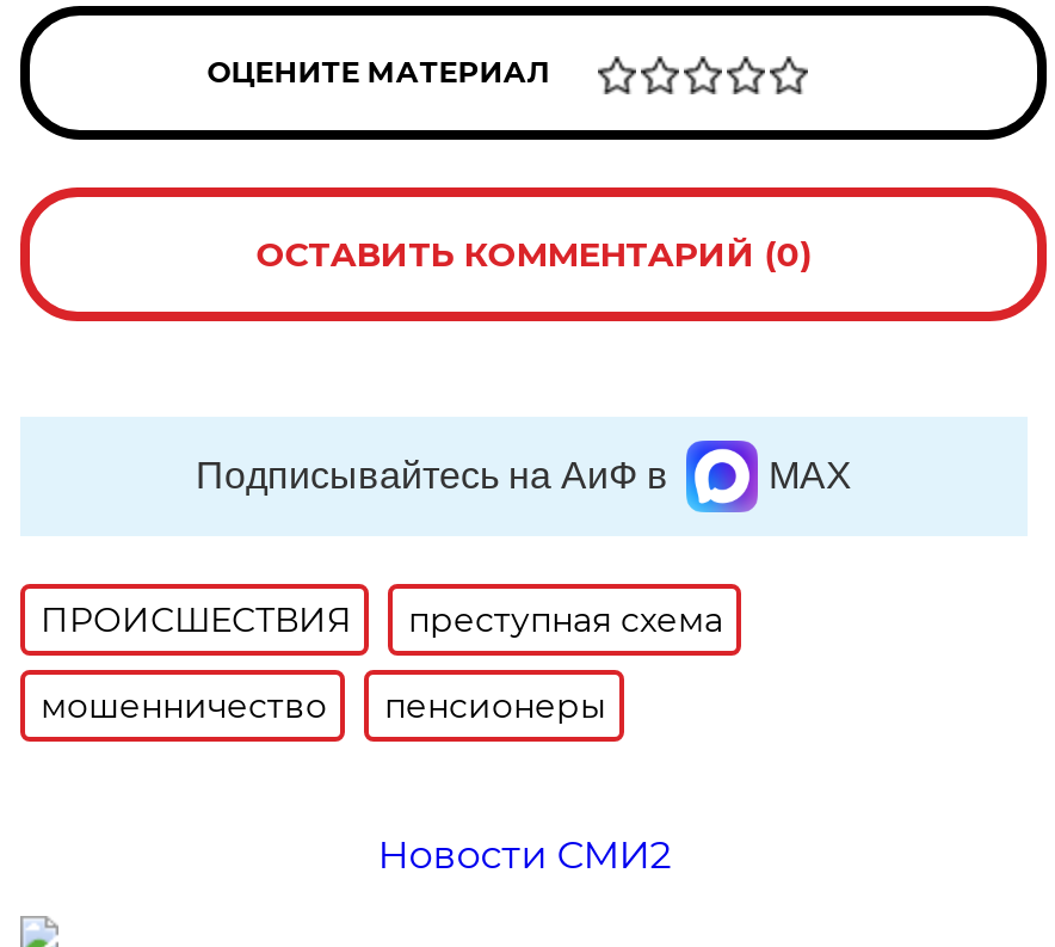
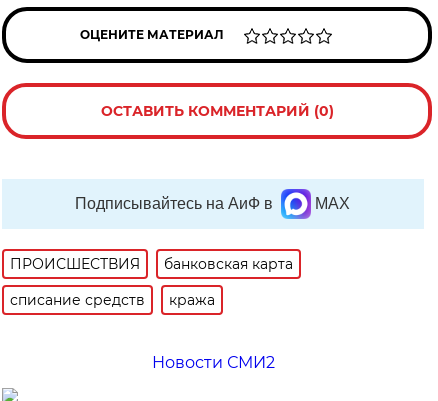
[408,598,723,641] преступная схема -> [164,255,293,273] банковская карта
[40,684,606,727] мошенничество | пенсионеры -> [10,291,215,309] списание средств | кража

